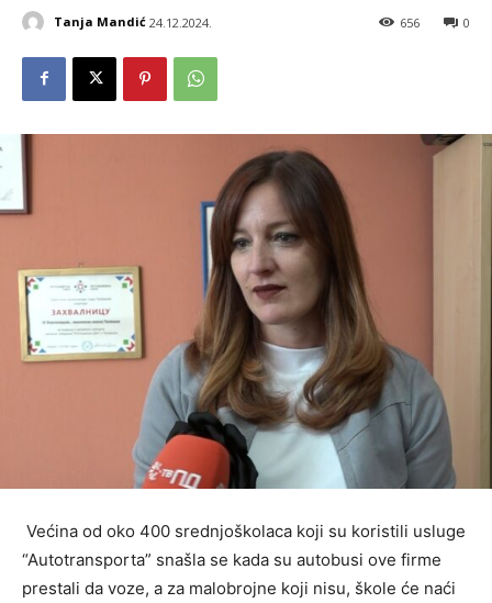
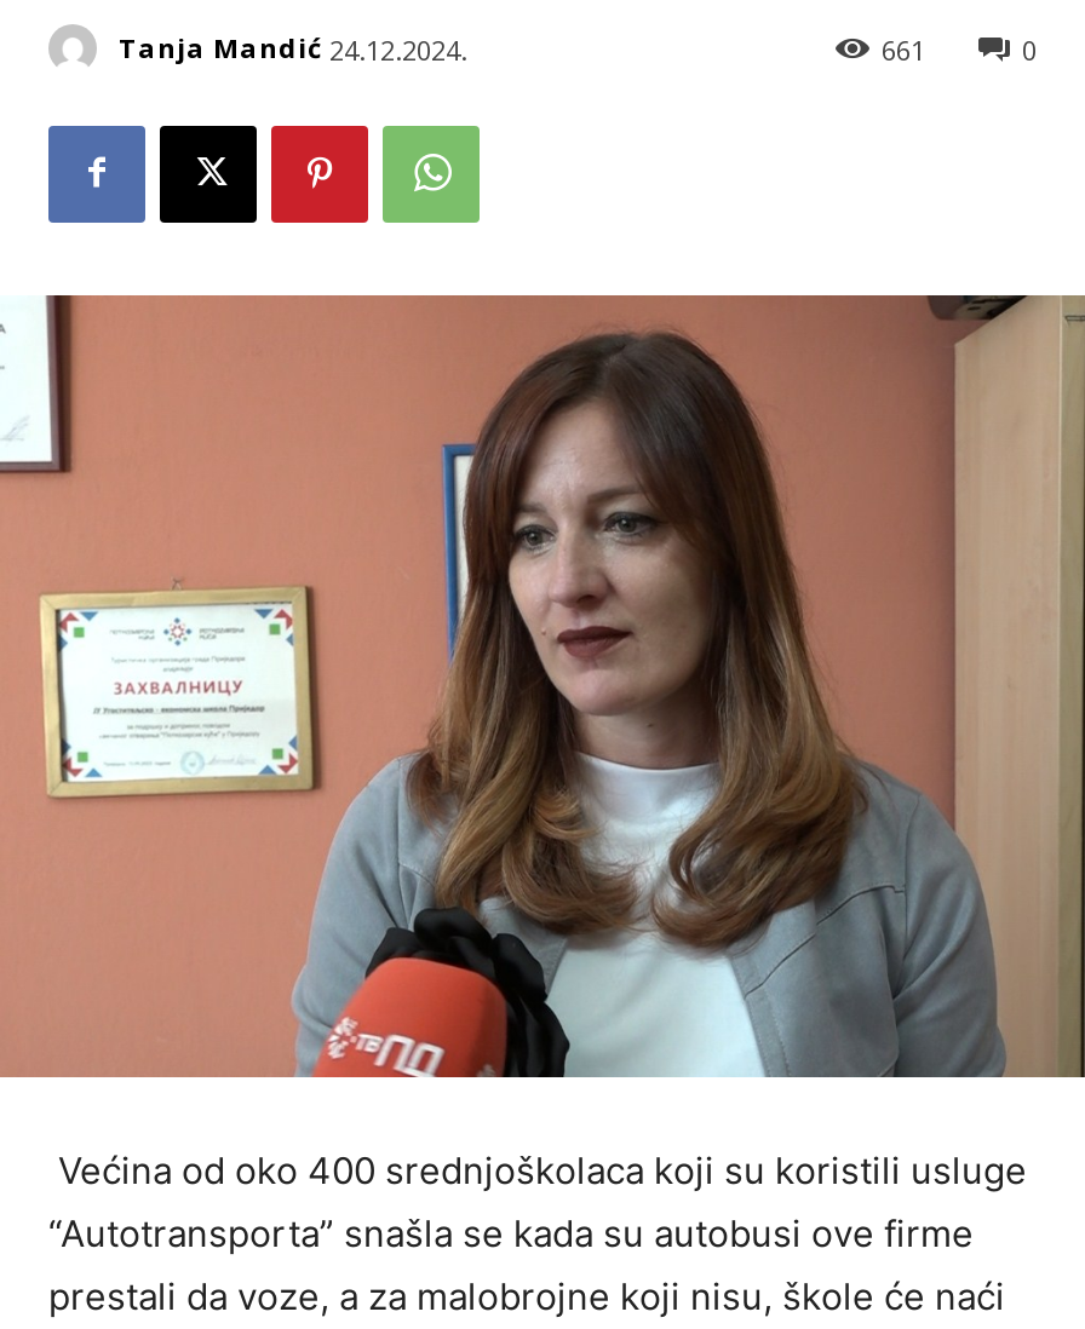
[400,14,420,31] 656 -> [882,31,925,67] 661

